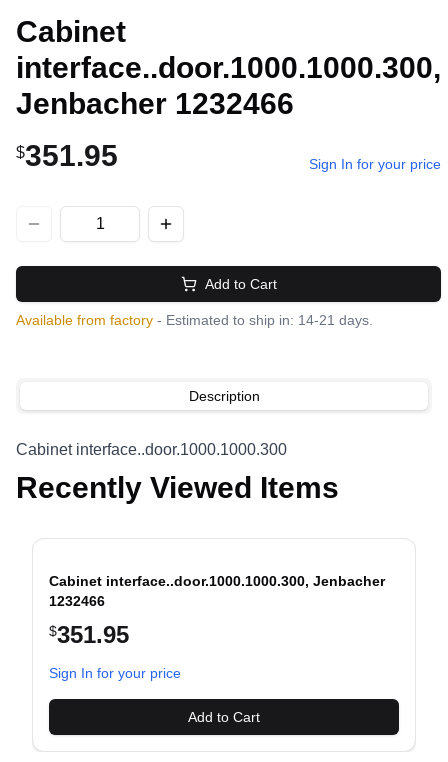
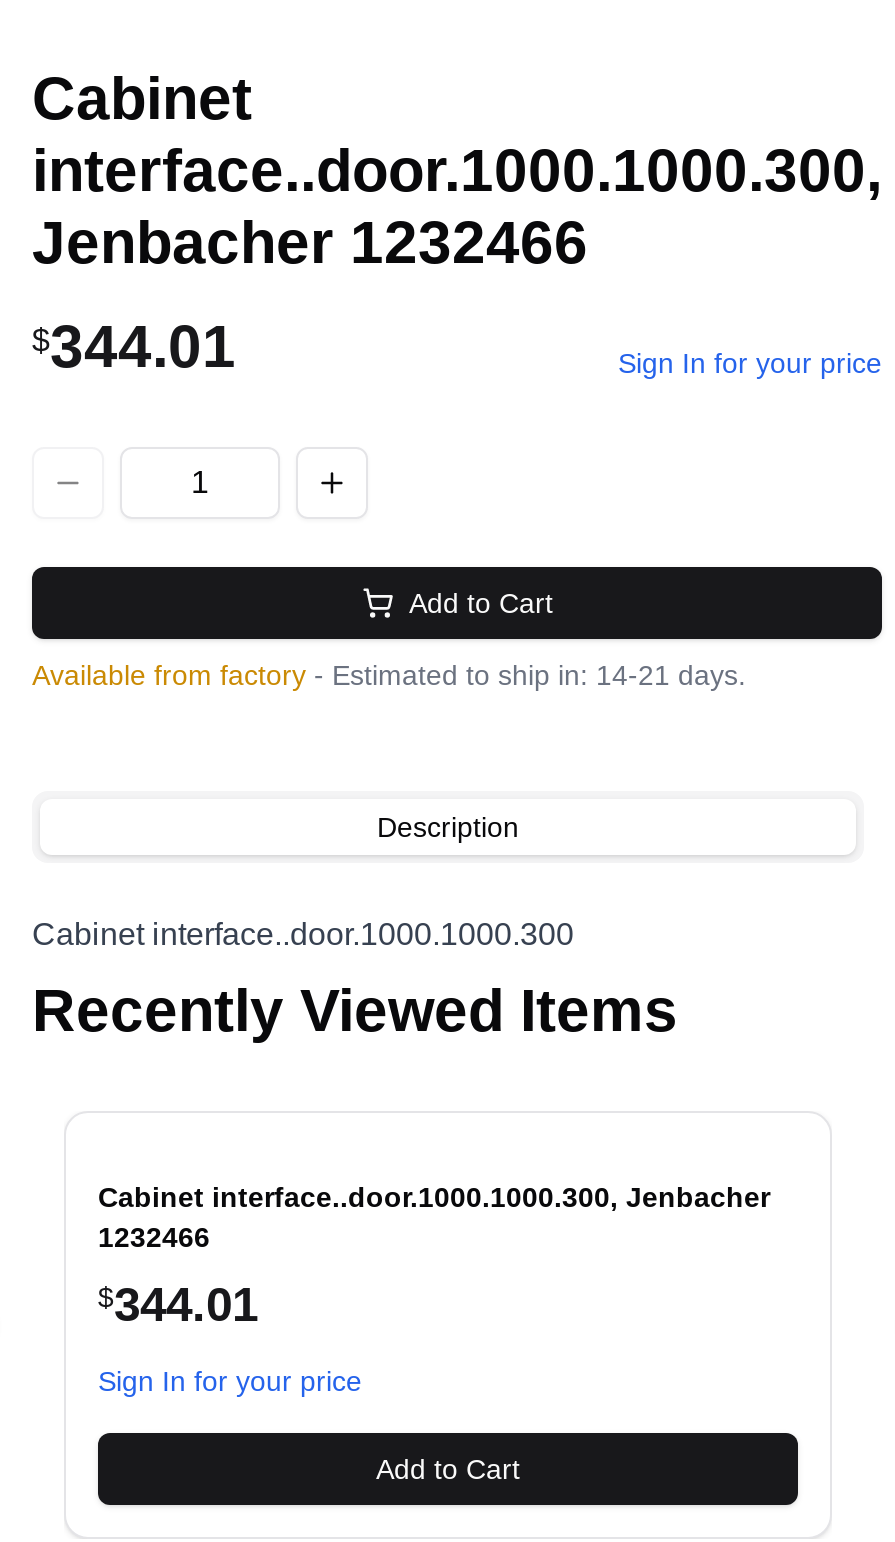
[16,139,118,172] $351.95 -> [32,313,236,379] $344.01
[49,621,129,648] $351.95 -> [98,1277,258,1331] $344.01

